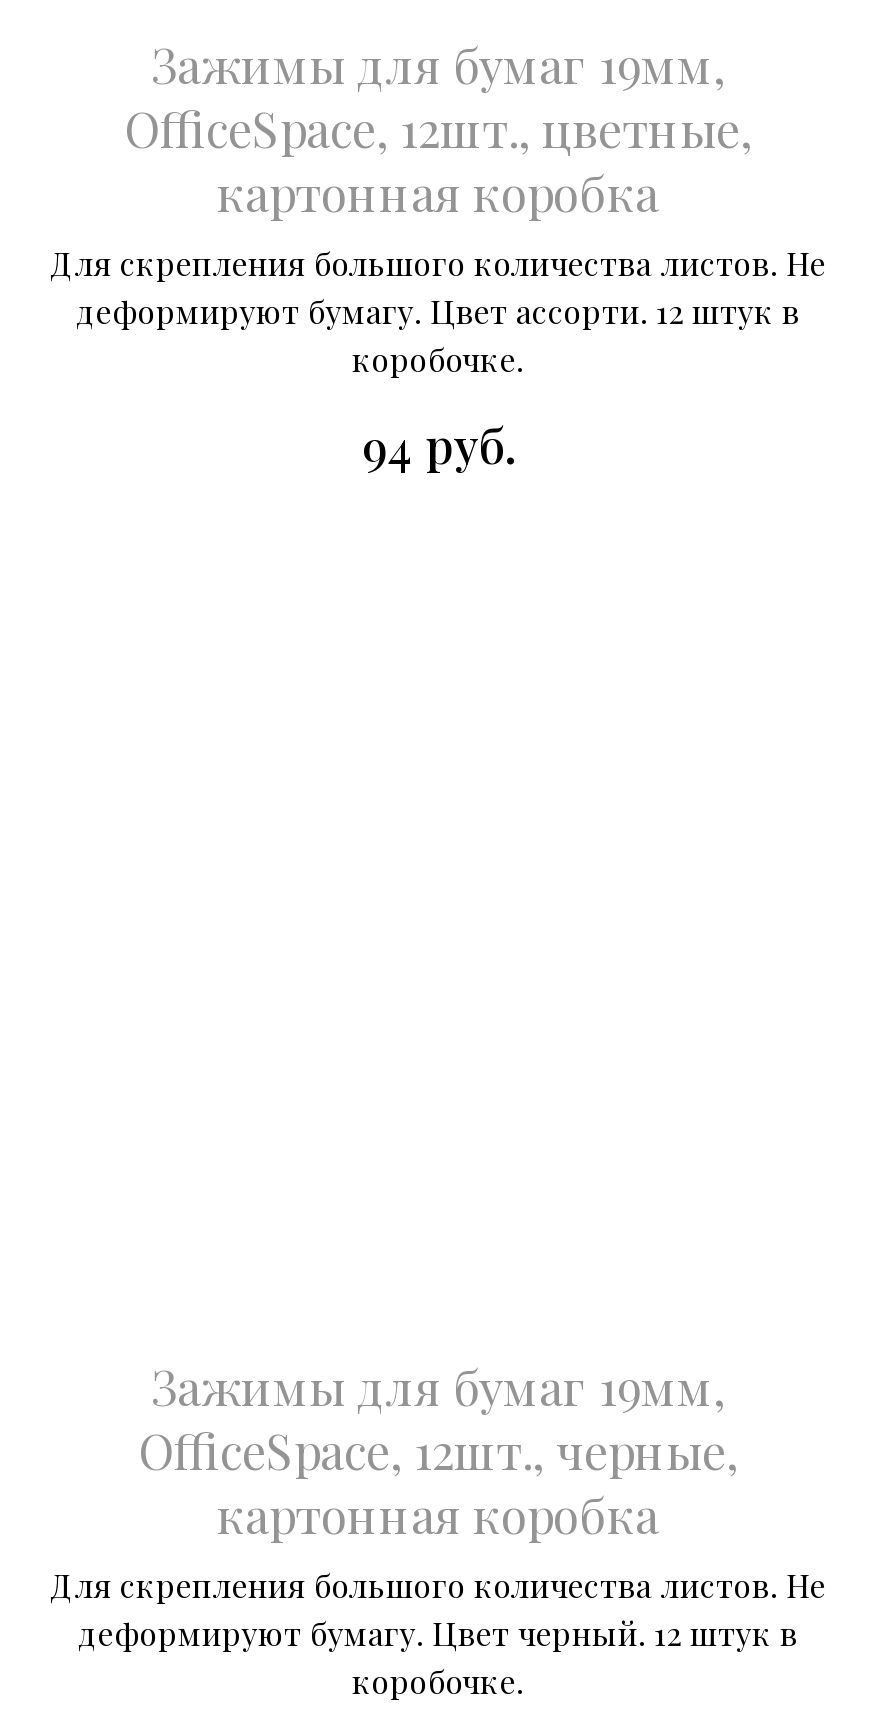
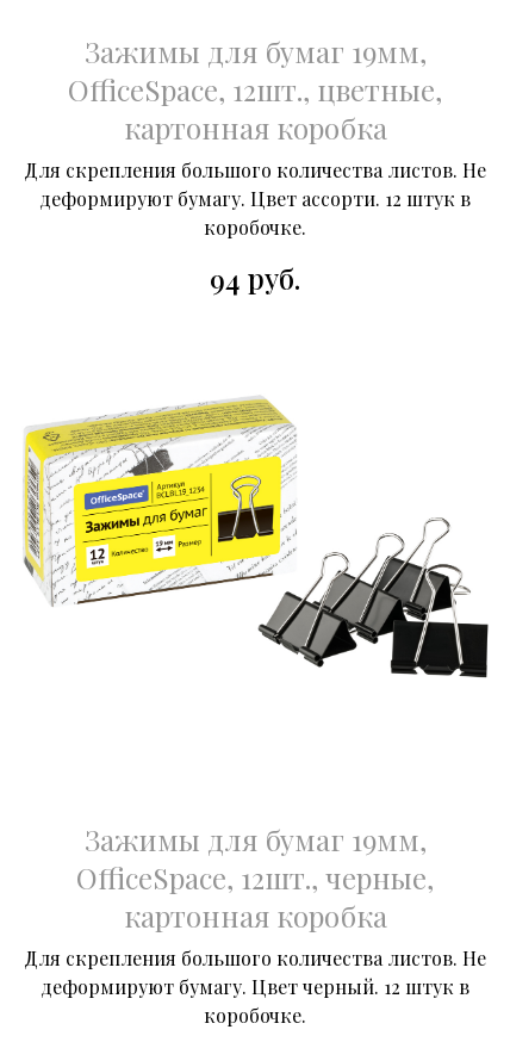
none -> [23,397,490,678] [image]

